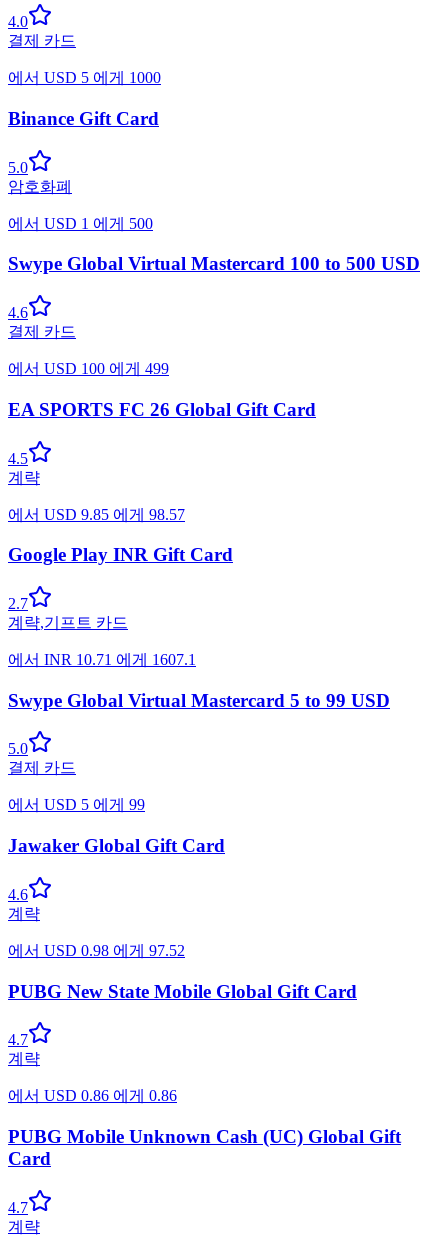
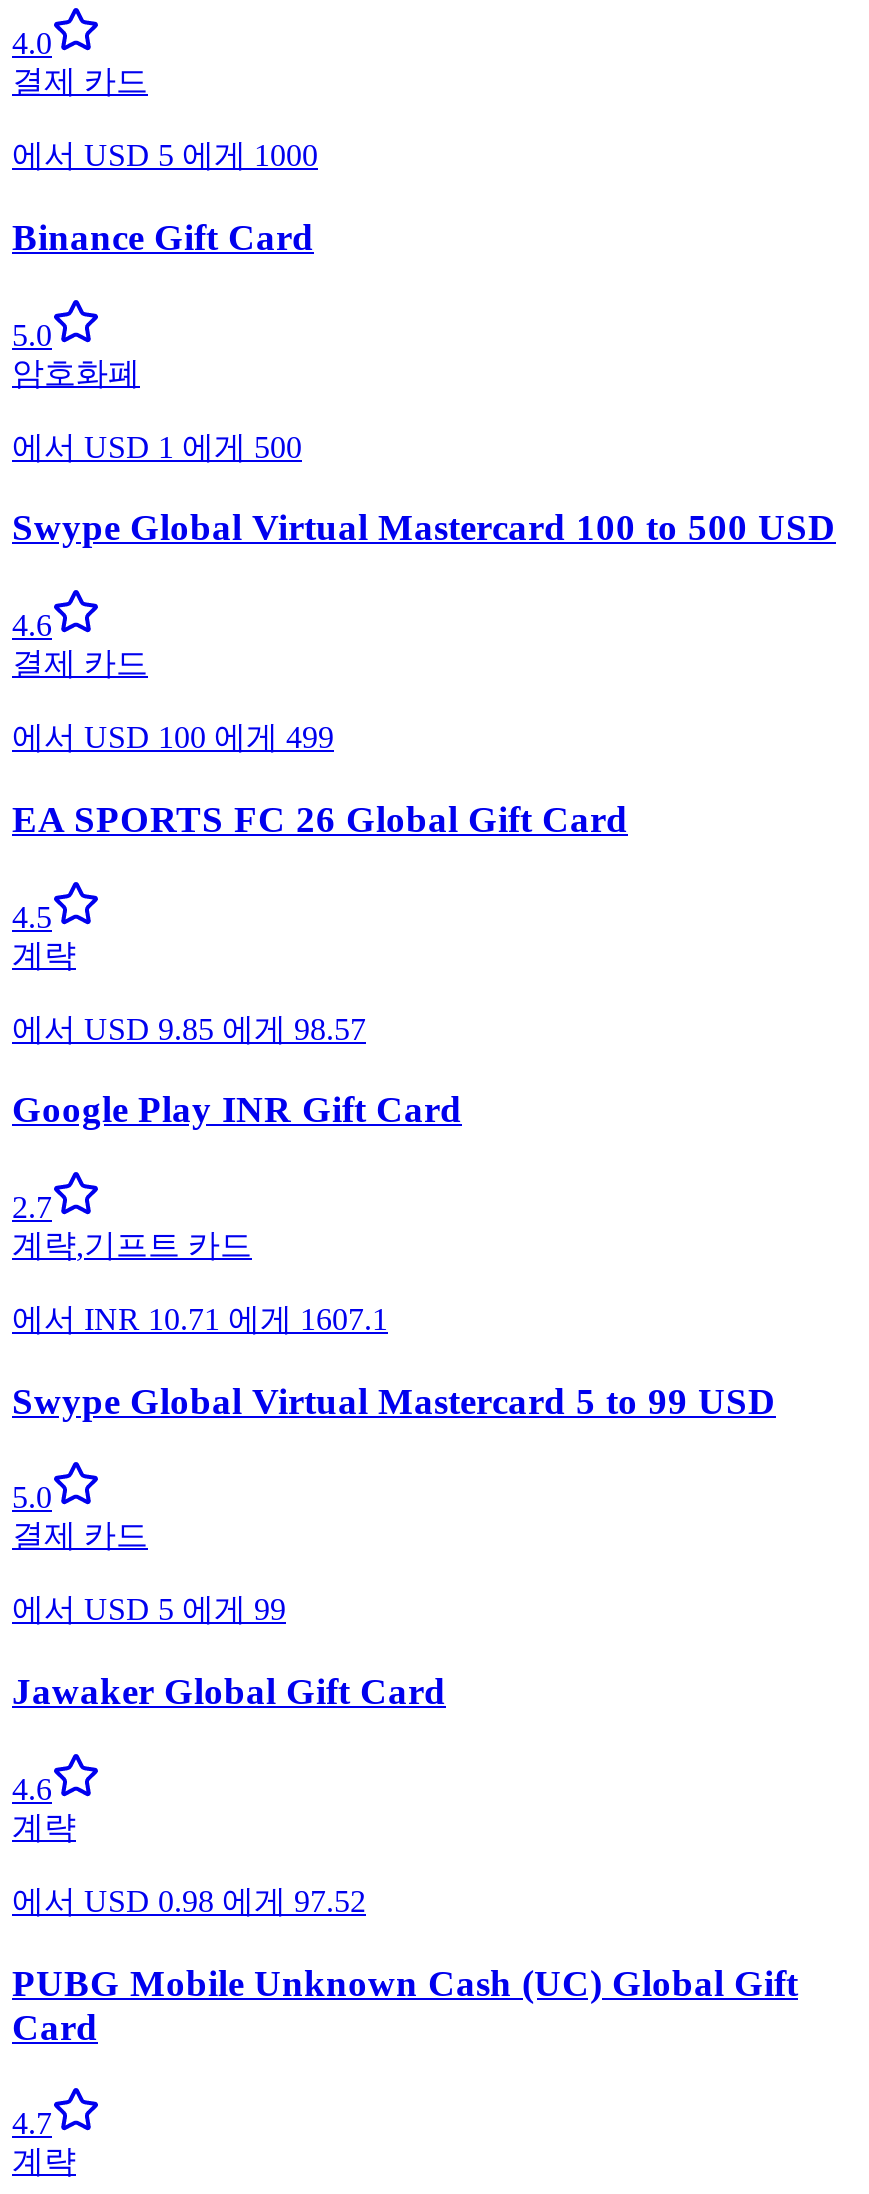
[8,981,357,1104] PUBG New State Mobile Global Gift Card | 4.7 | 계략 | 에서 USD 0.86 에게 0.86 -> none

